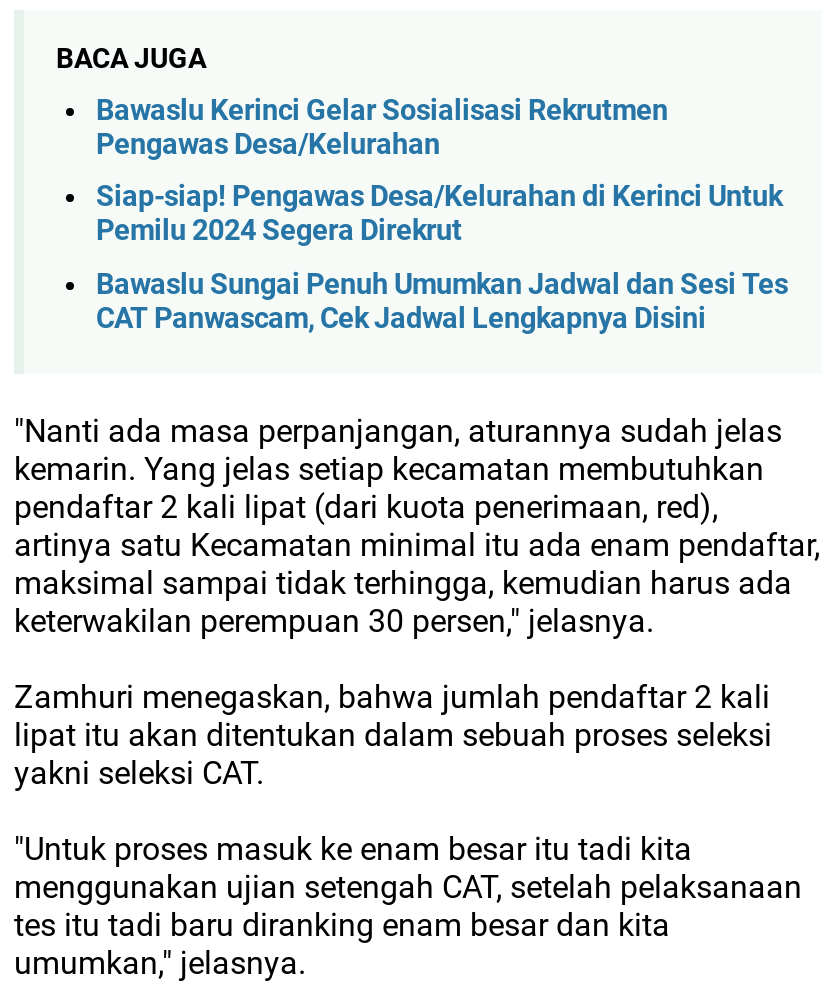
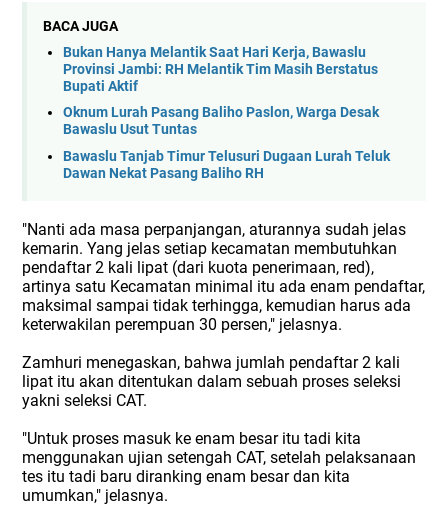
[96,94,668,162] Bawaslu Kerinci Gelar Sosialisasi Rekrutmen | Pengawas Desa/Kelurahan -> [63,44,378,95] Bukan Hanya Melantik Saat Hari Kerja, Bawaslu | Provinsi Jambi: RH Melantik Tim Masih Berstatus | Bupati Aktif
[96,181,782,249] Siap-siap! Pengawas Desa/Kelurahan di Kerinci Untuk | Pemilu 2024 Segera Direkrut -> [63,104,379,138] Oknum Lurah Pasang Baliho Paslon, Warga Desak | Bawaslu Usut Tuntas
[96,268,788,336] Bawaslu Sungai Penuh Umumkan Jadwal dan Sesi Tes | CAT Panwascam, Cek Jadwal Lengkapnya Disini -> [63,148,390,182] Bawaslu Tanjab Timur Telusuri Dugaan Lurah Teluk | Dawan Nekat Pasang Baliho RH

